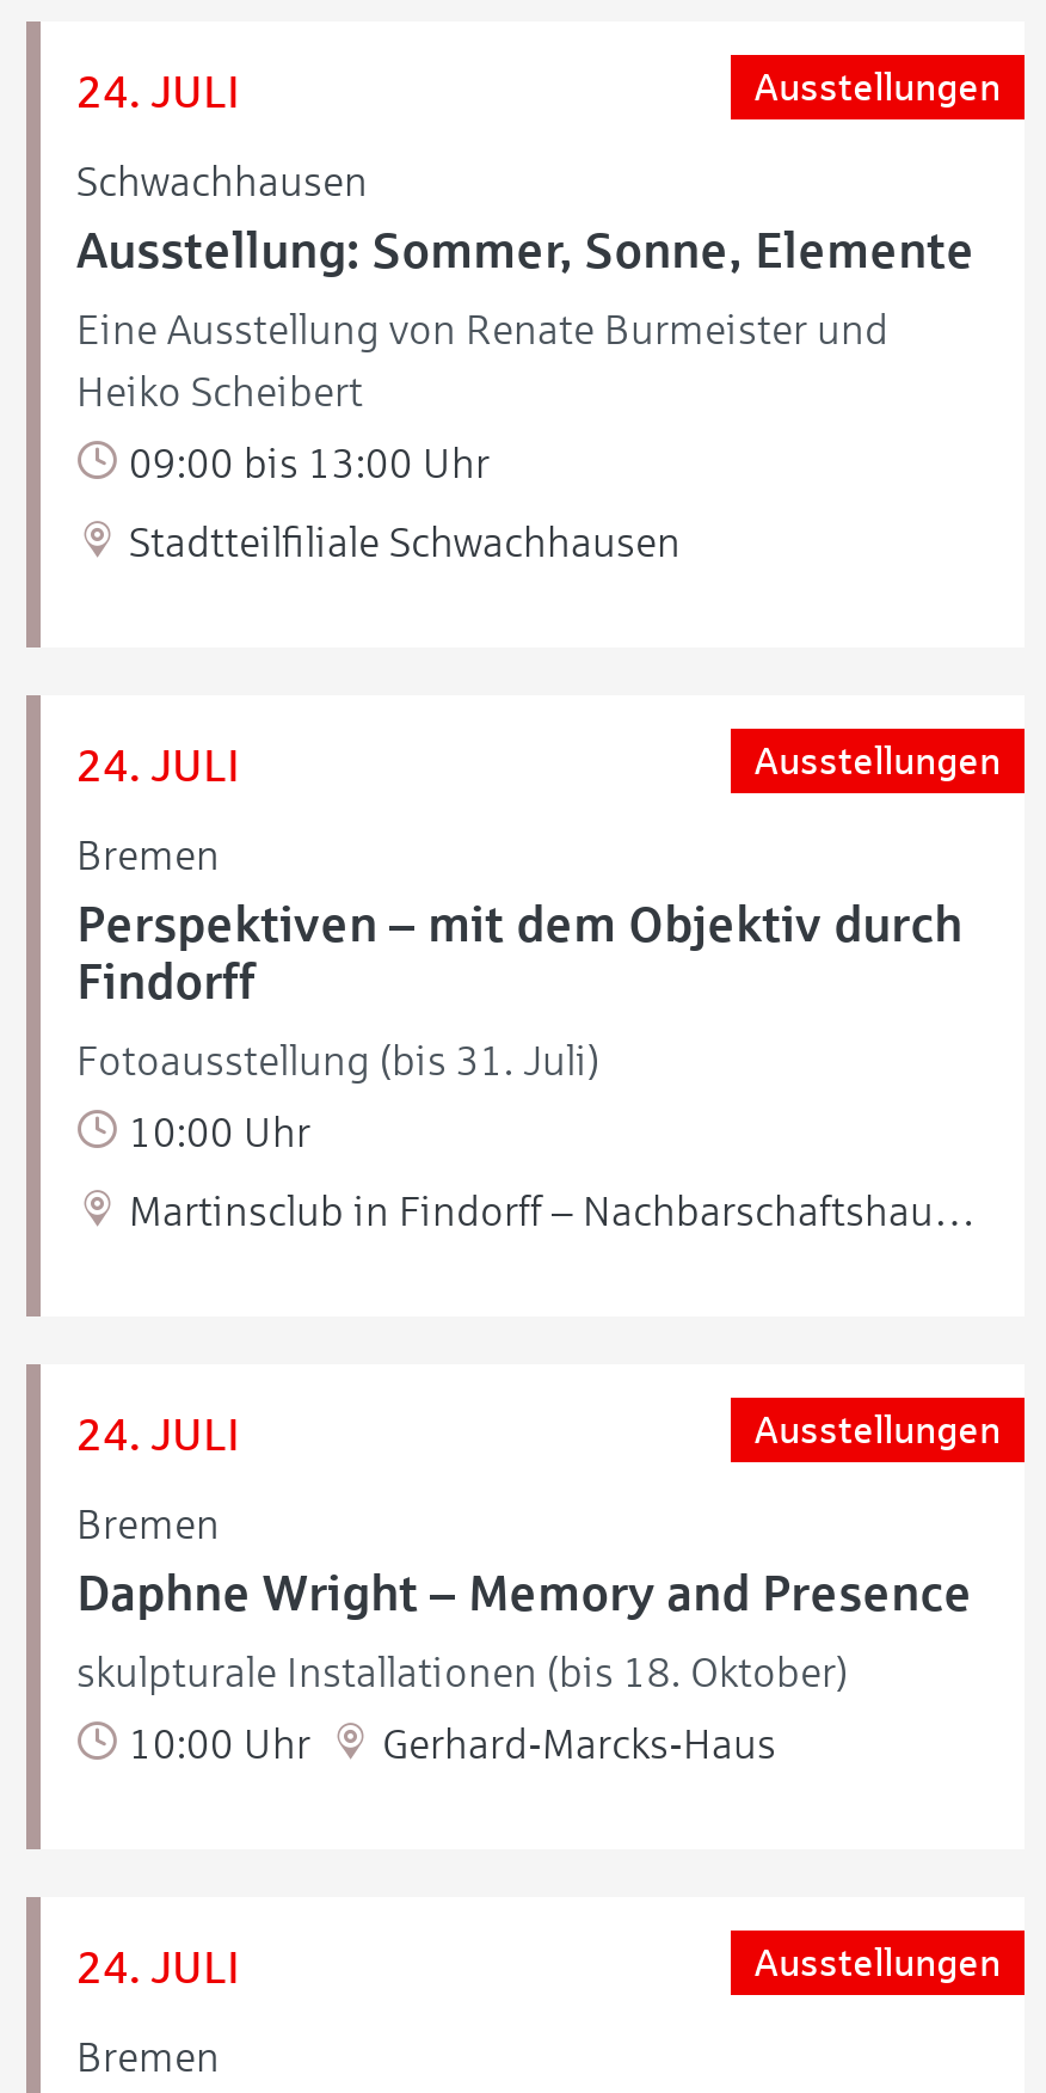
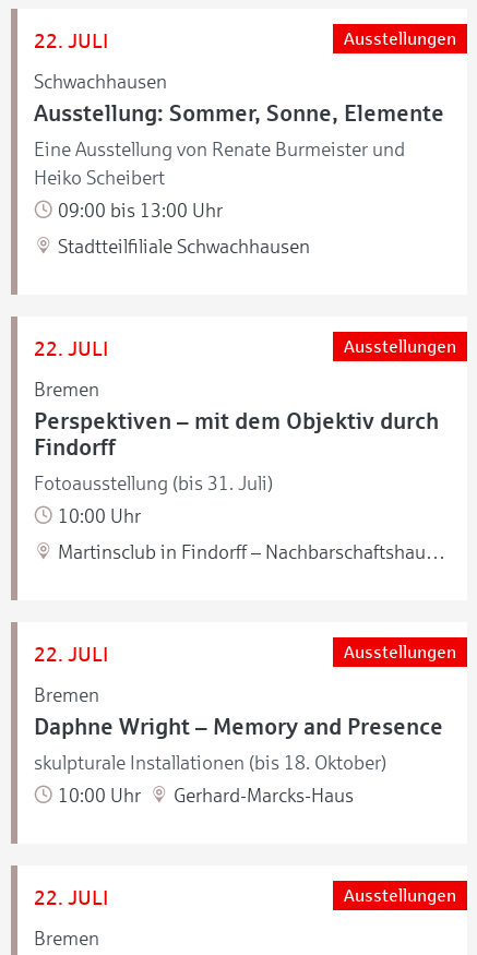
[76,67,239,117] 24. JULI -> [34,29,108,52] 22. JULI
[76,740,239,791] 24. JULI -> [34,337,108,360] 22. JULI
[76,1409,239,1460] 24. JULI -> [34,643,108,666] 22. JULI
[76,1942,239,1992] 24. JULI -> [34,886,108,909] 22. JULI

